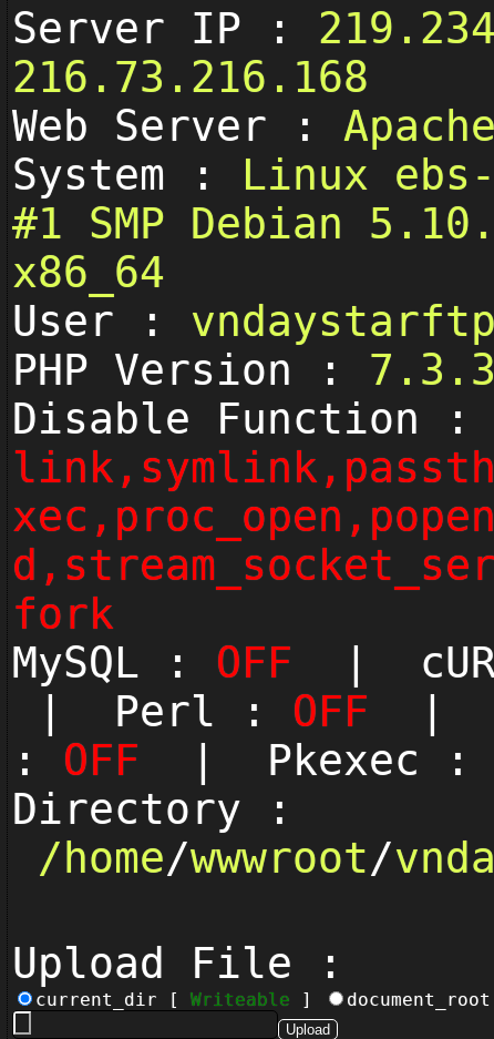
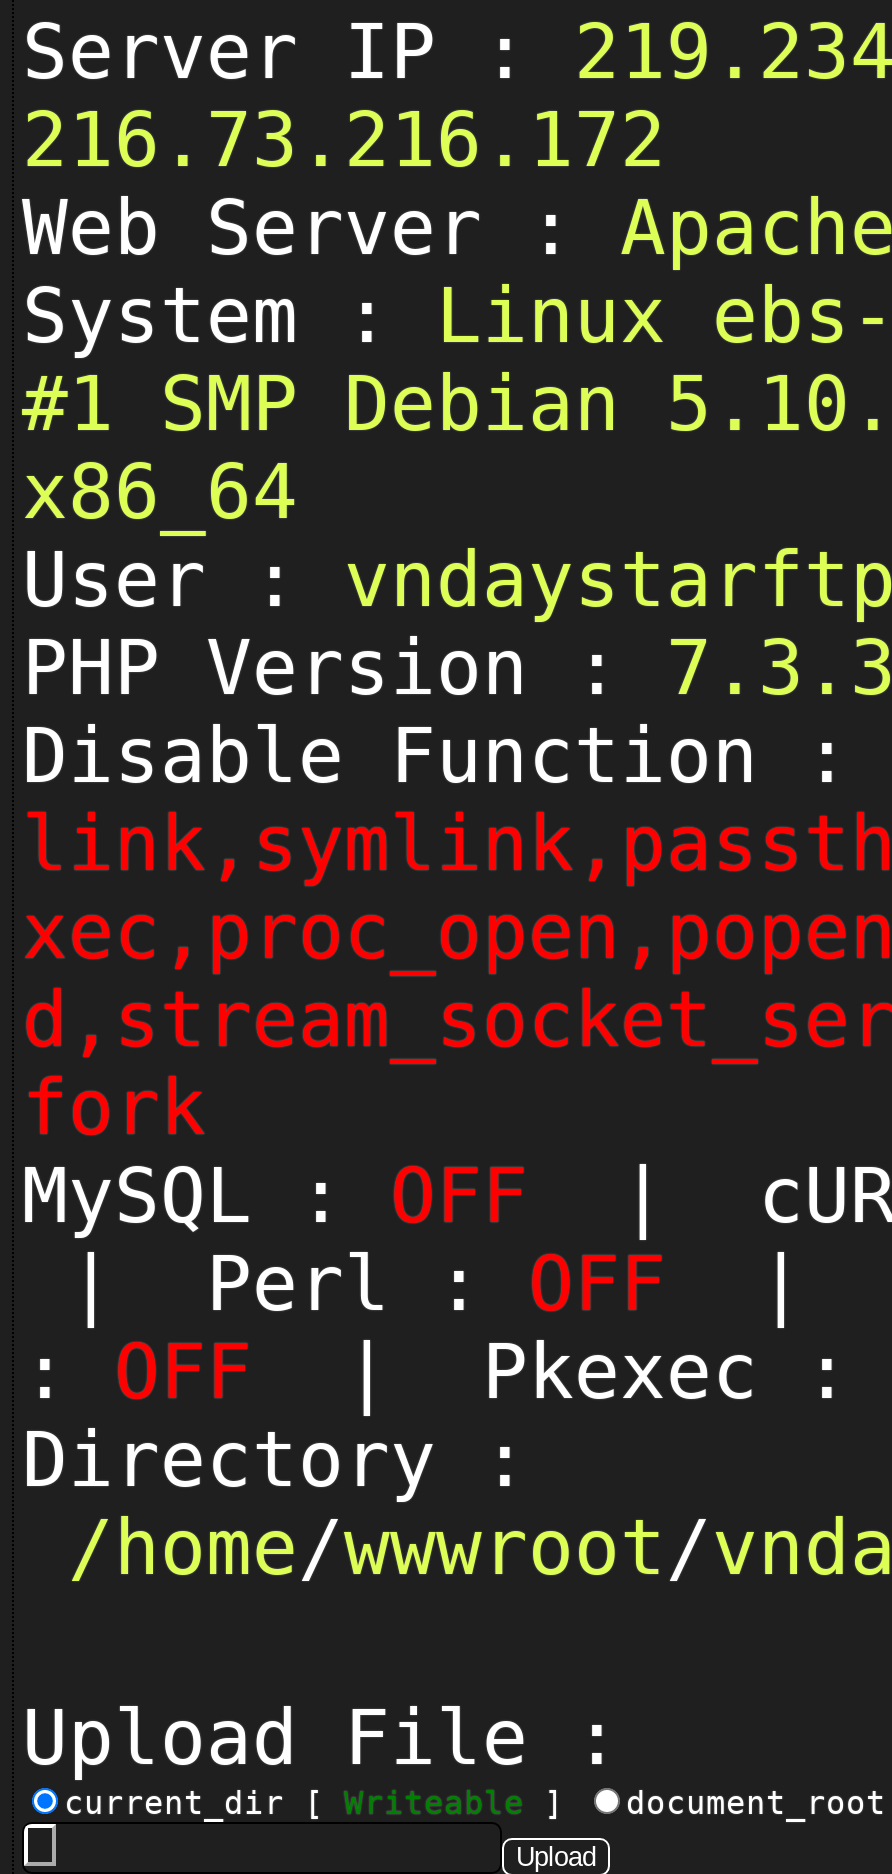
[12,53,369,102] 216.73.216.168 -> [22,96,666,184] 216.73.216.172

